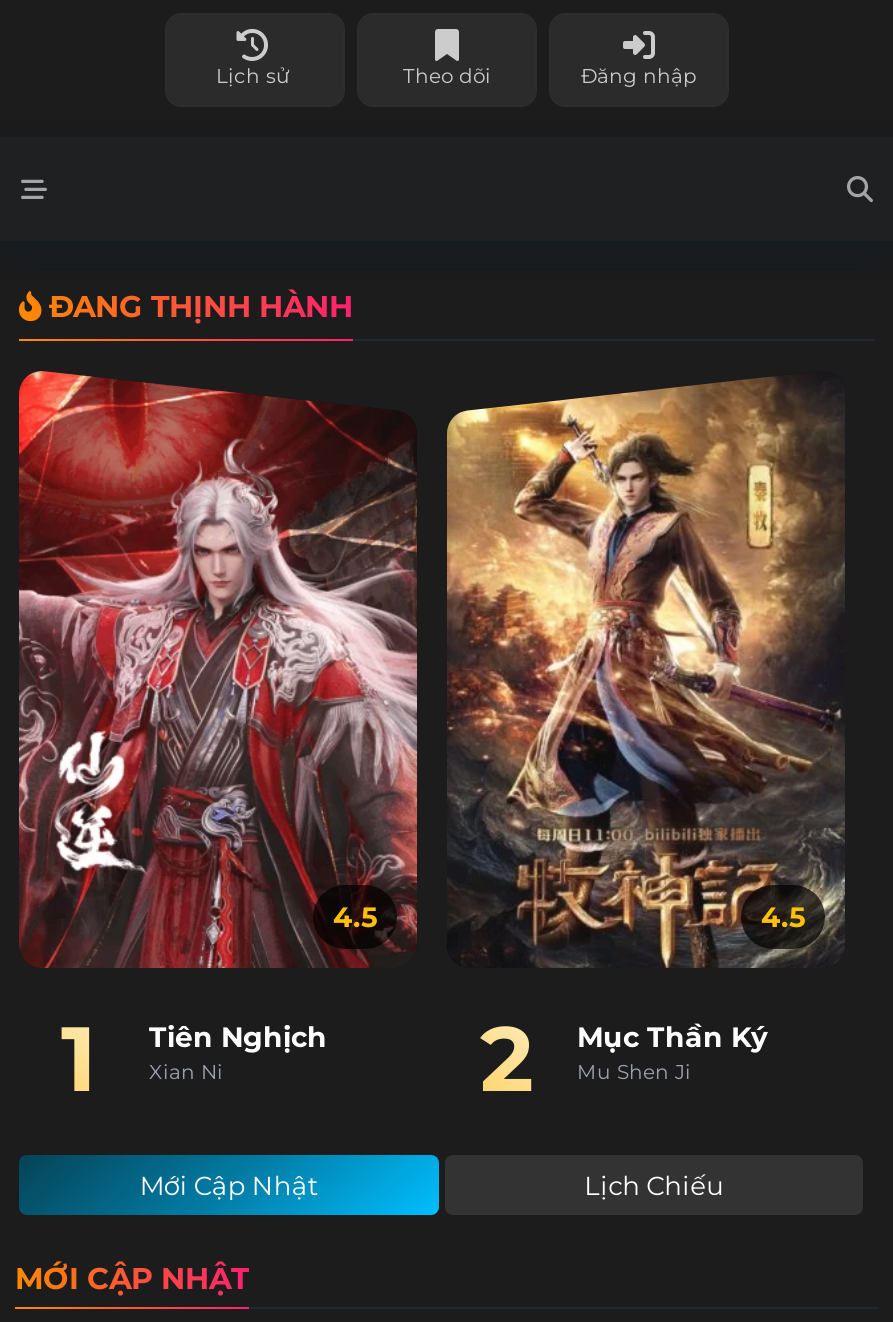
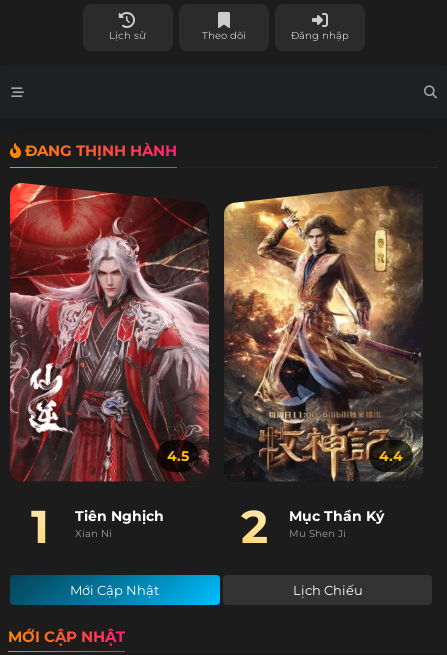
[761,898,805,934] 4.5 -> [379,446,403,464] 4.4

